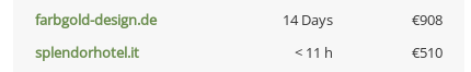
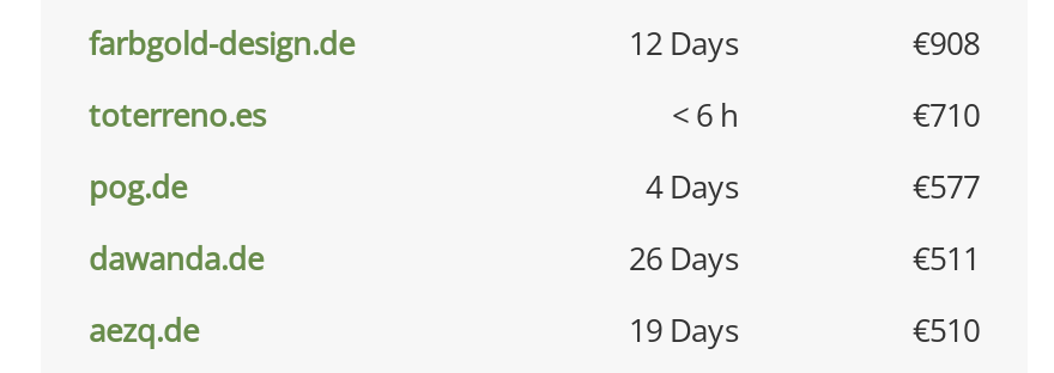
[282,10,332,29] 14 Days -> [629,22,739,65] 12 Days
[35,43,332,62] splendorhotel.it | < 11 h -> [89,93,980,351] toterreno.es | < 6 h | €710 | pog.de | 4 Days | €577 | dawanda.de | 26 Days | €511 | aezq.de | 19 Days

